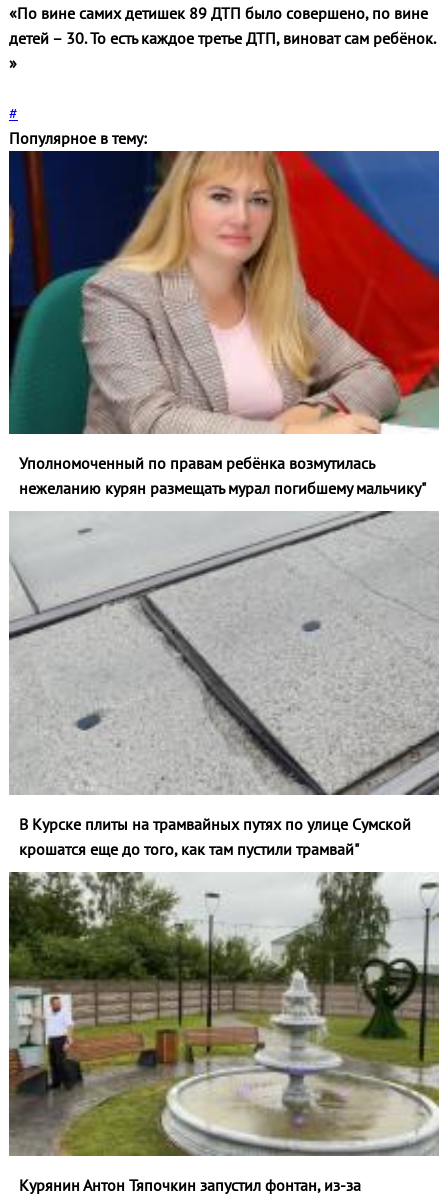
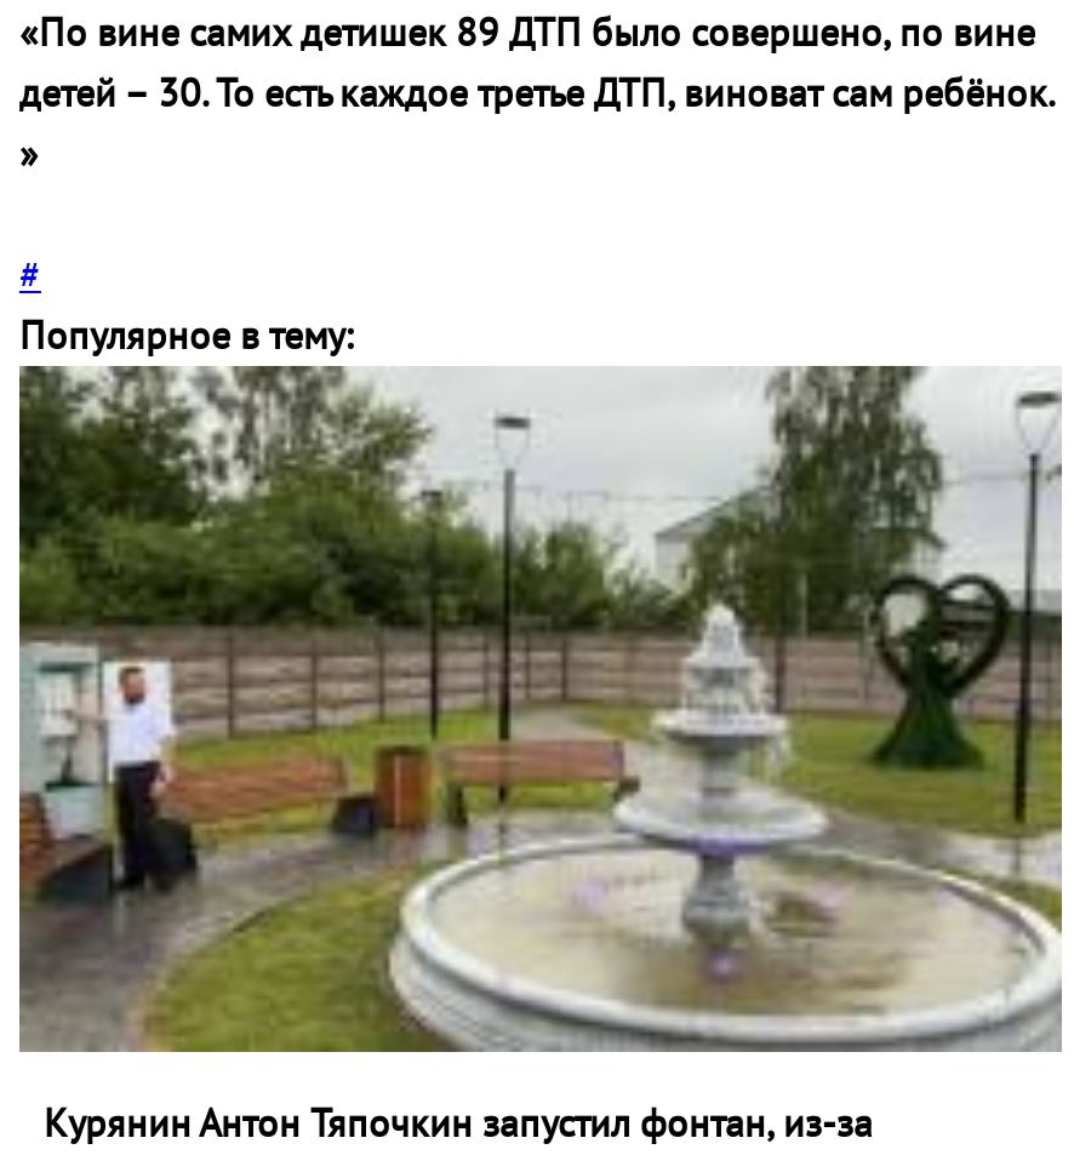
[8,150,440,498] [image] | Уполномоченный по правам ребёнка возмутилась | нежеланию курян размещать мурал погибшему мальчику" -> none
[8,510,440,859] [image] | В Курске плиты на трамвайных путях по улице Сумской | крошатся еще до того, как там пустили трамвай" -> none

